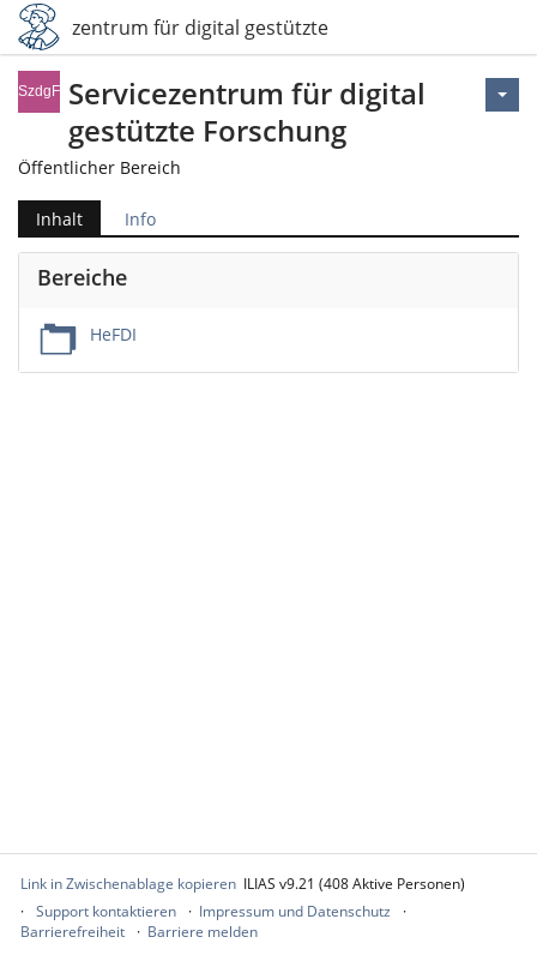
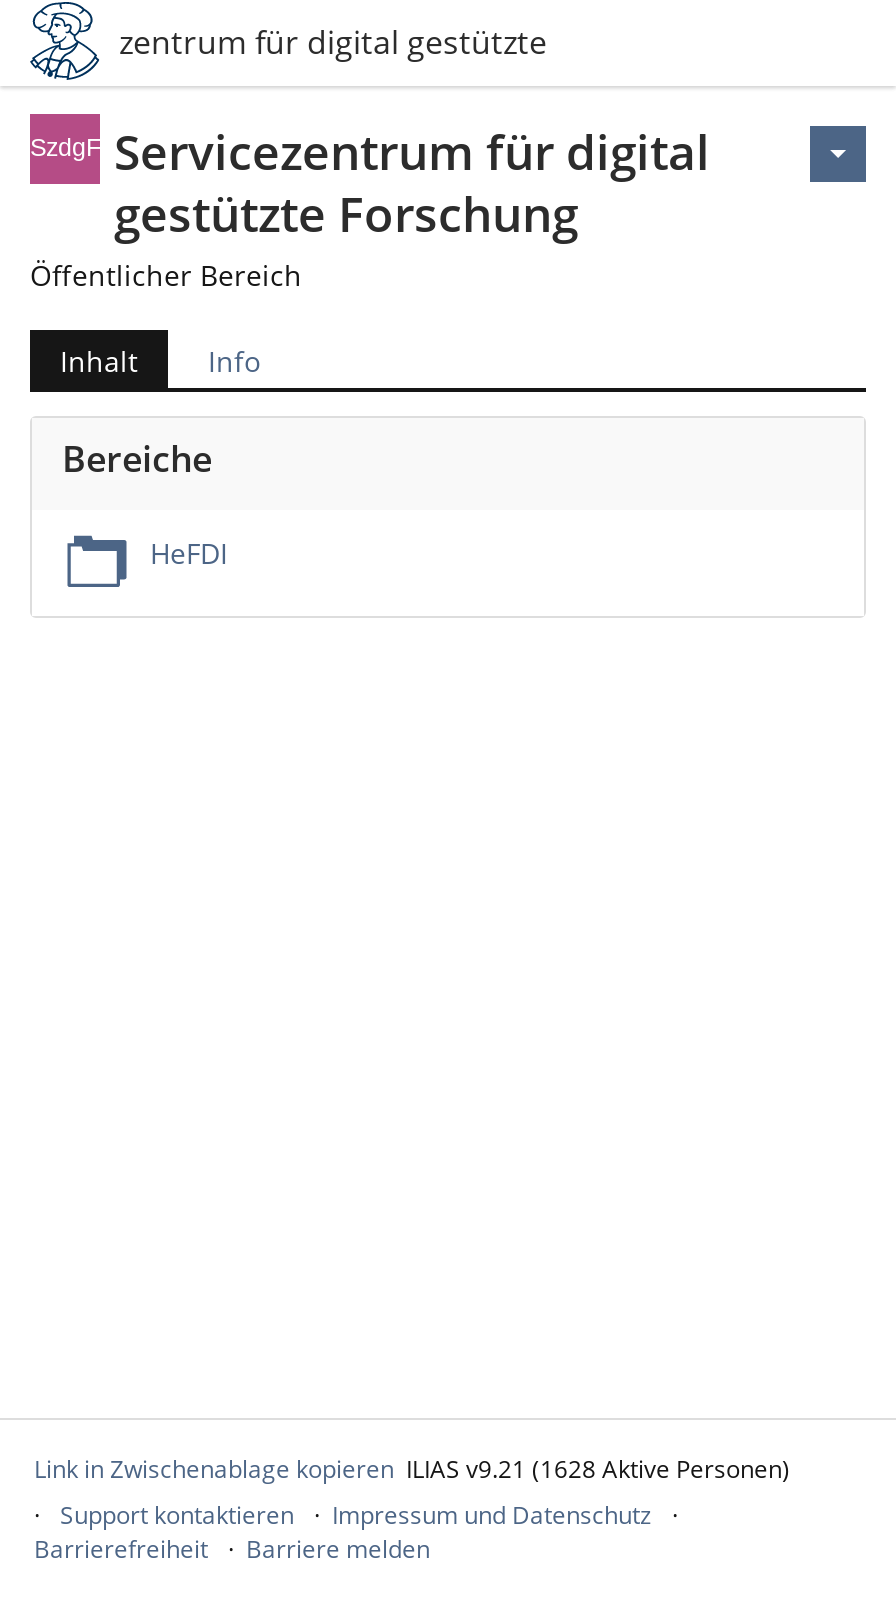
[20,873,465,894] Link in Zwischenablage kopieren ILIAS v9.21 (408 Aktive Personen) -> [34,1452,790,1486] Link in Zwischenablage kopieren ILIAS v9.21 (1628 Aktive Personen)

